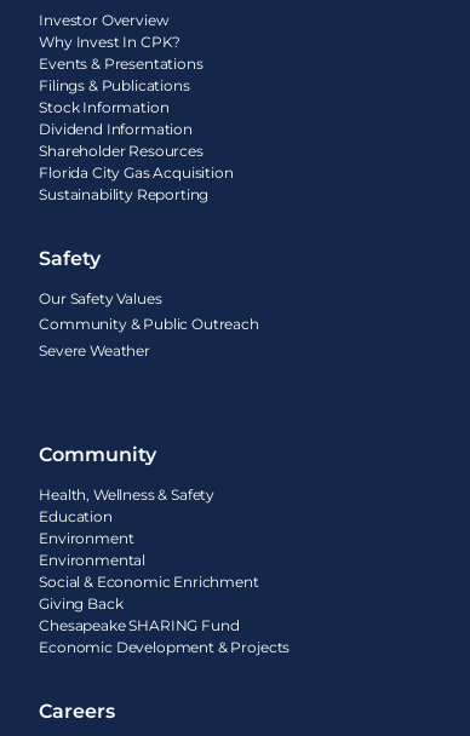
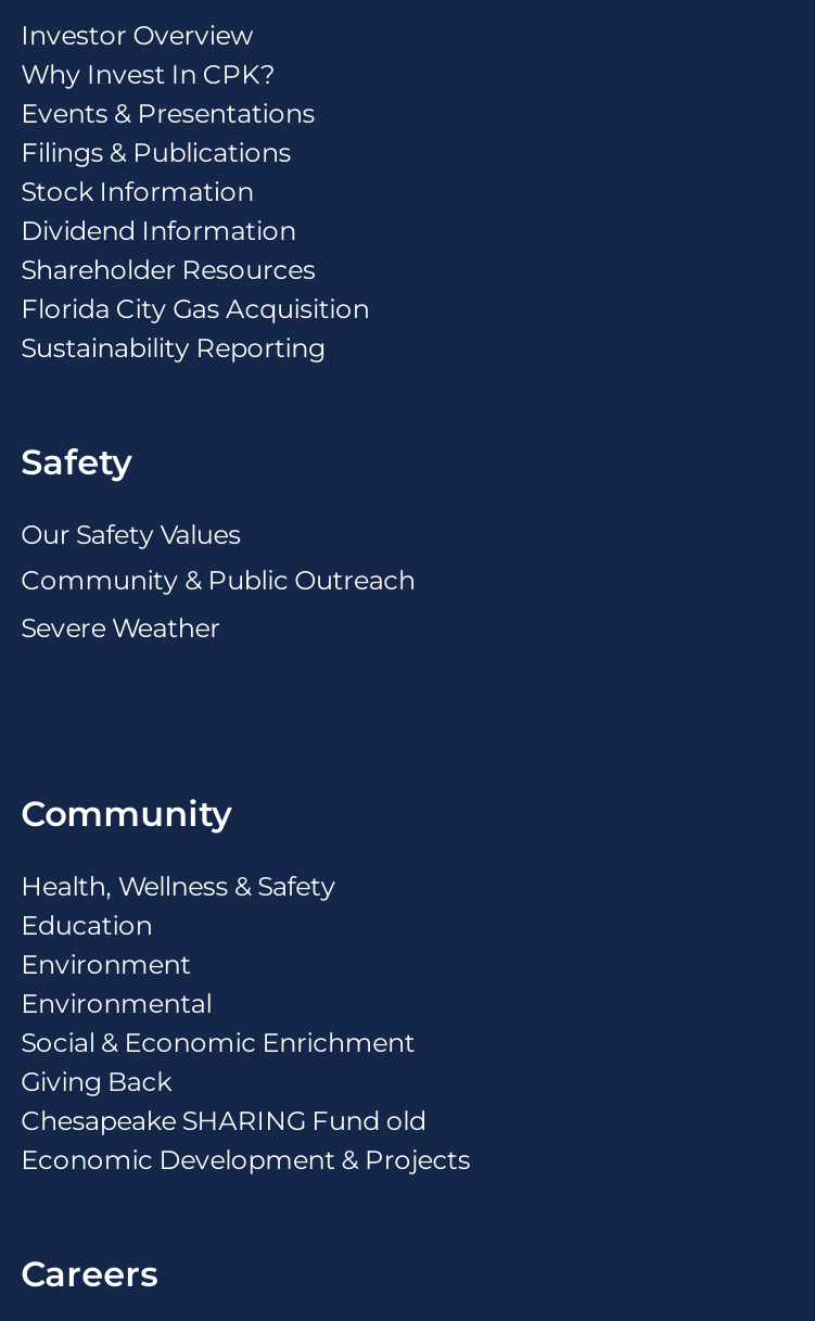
[39,616,239,634] Chesapeake SHARING Fund -> [21,1104,426,1137] Chesapeake SHARING Fund old

